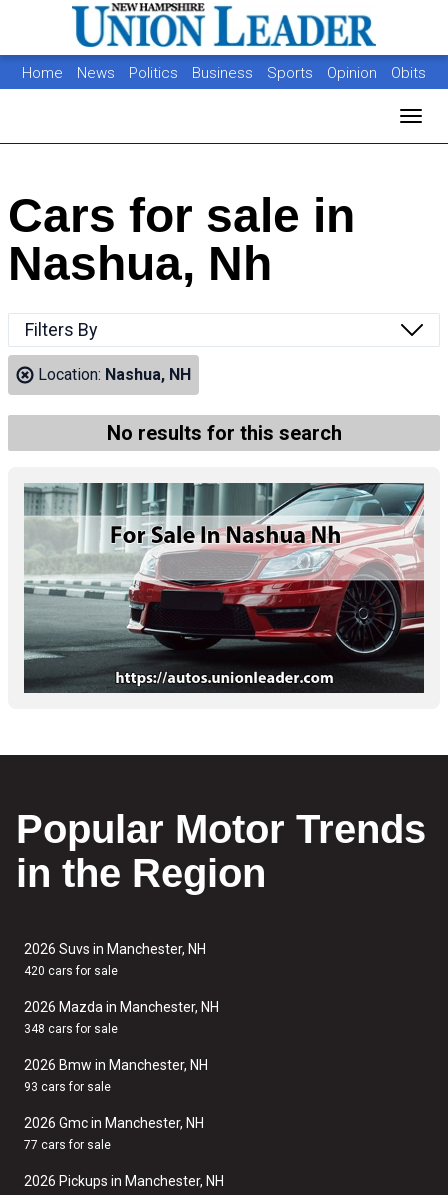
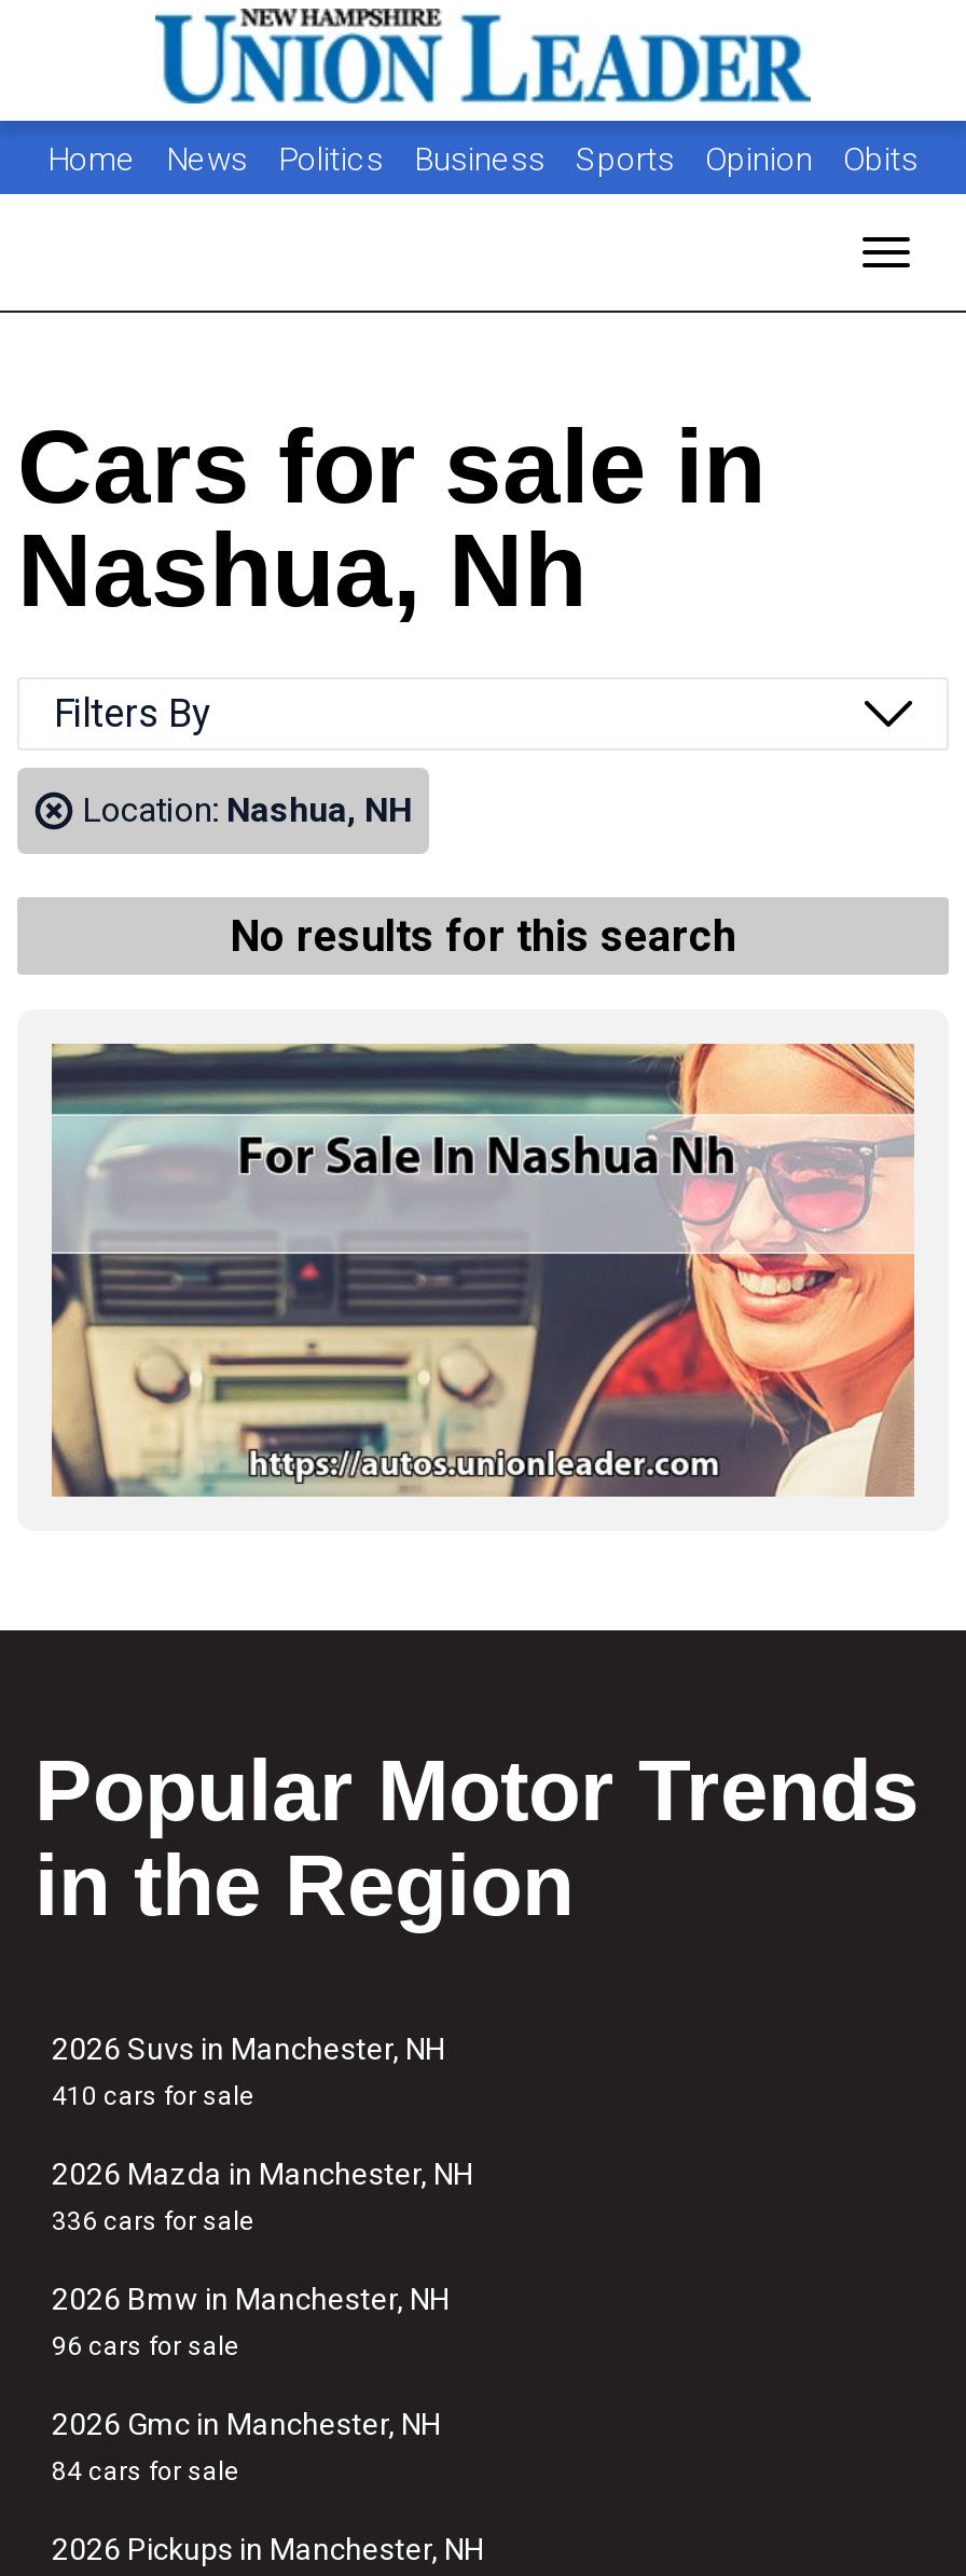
[23,482,425,694] [image] -> [52,1042,916,1499] [image]
[24,964,118,978] 420 cars for sale -> [52,2081,254,2111] 410 cars for sale
[24,1022,118,1036] 348 cars for sale -> [52,2206,254,2236] 336 cars for sale
[24,1080,111,1094] 93 cars for sale -> [52,2331,239,2361] 96 cars for sale
[24,1138,111,1152] 77 cars for sale -> [52,2456,239,2487] 84 cars for sale

